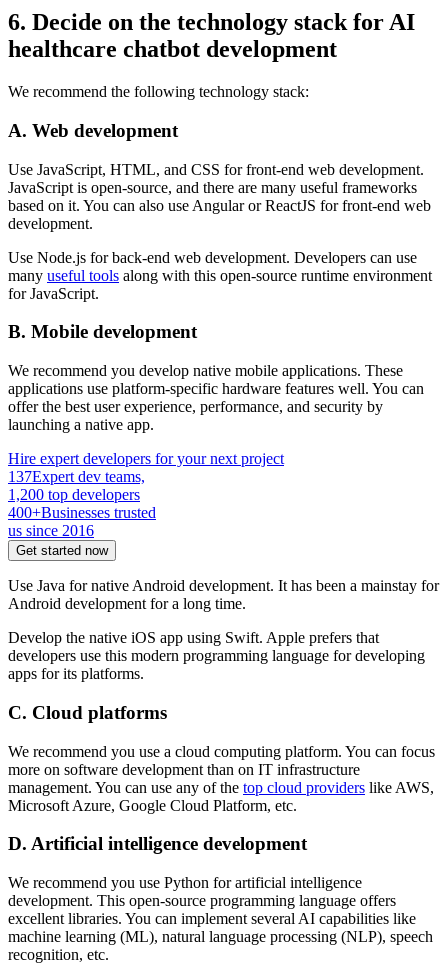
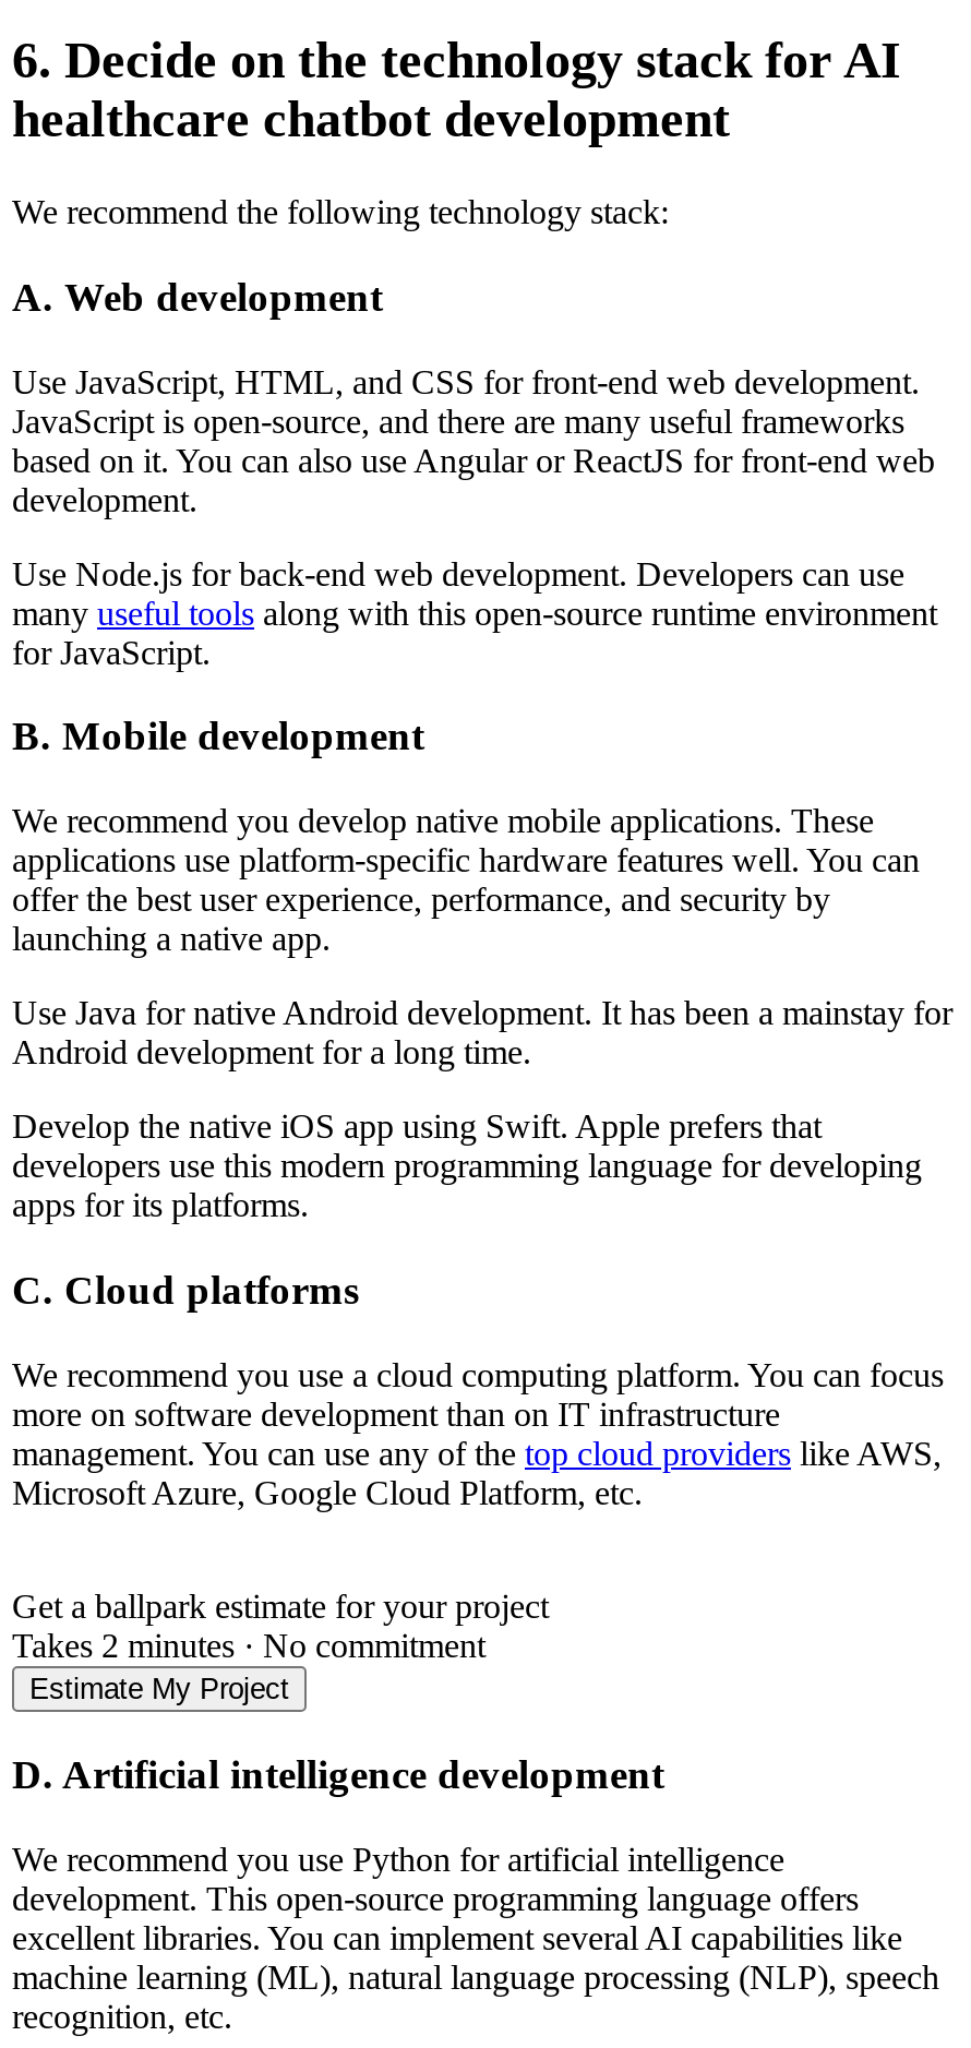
[8,450,284,558] Hire expert developers for your next project | 137Expert dev teams, | 1,200 top developers | 400+Businesses trusted | us since 2016 | Get started now -> none
moved [8,577,439,814] -> [12,994,952,1510]: Use Java for native Android development. It has been a mainstay for | Android development for a long time. | Develop the native iOS app using Swift. Apple prefers that | ... | management. You can use any of the top cloud providers like AWS, | Microsoft Azure, Google Cloud Platform, etc.
none -> [12,1587,549,1705] Get a ballpark estimate for your project | Takes 2 minutes · No commitment | Estimate My Project

